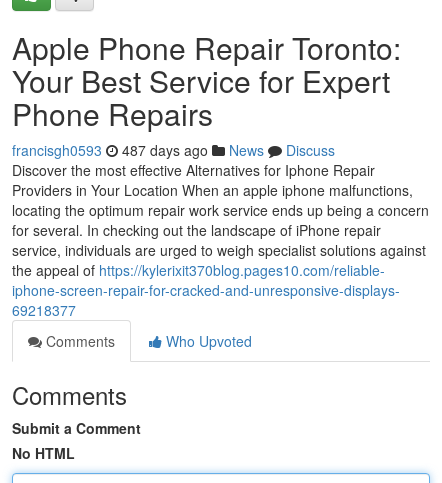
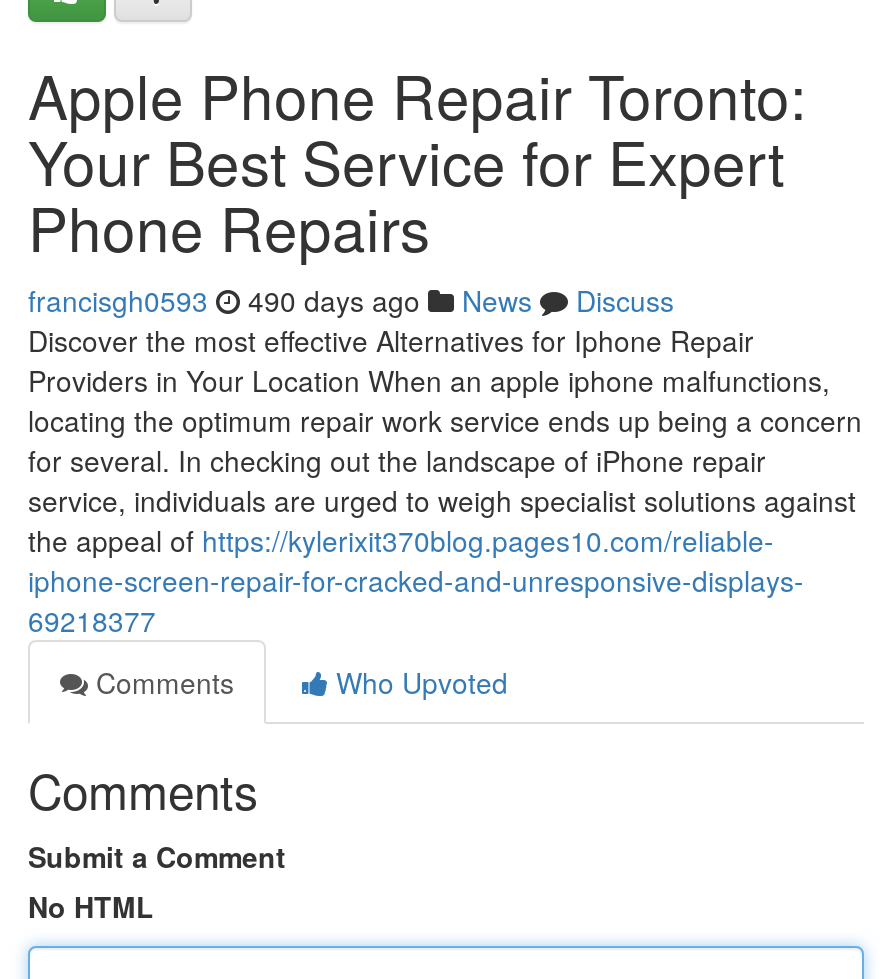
[12,140,335,160] francisgh0593 487 days ago News Discuss -> [28,280,674,320] francisgh0593 490 days ago News Discuss

